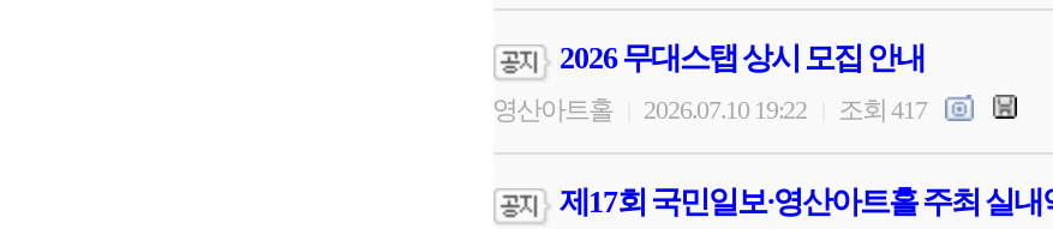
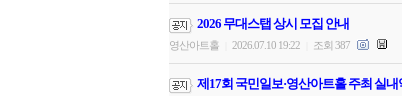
[492,94,932,123] 영산아트홀 2026.07.10 19:22 조회 417 -> [168,39,351,51] 영산아트홀 2026.07.10 19:22 조회 387

